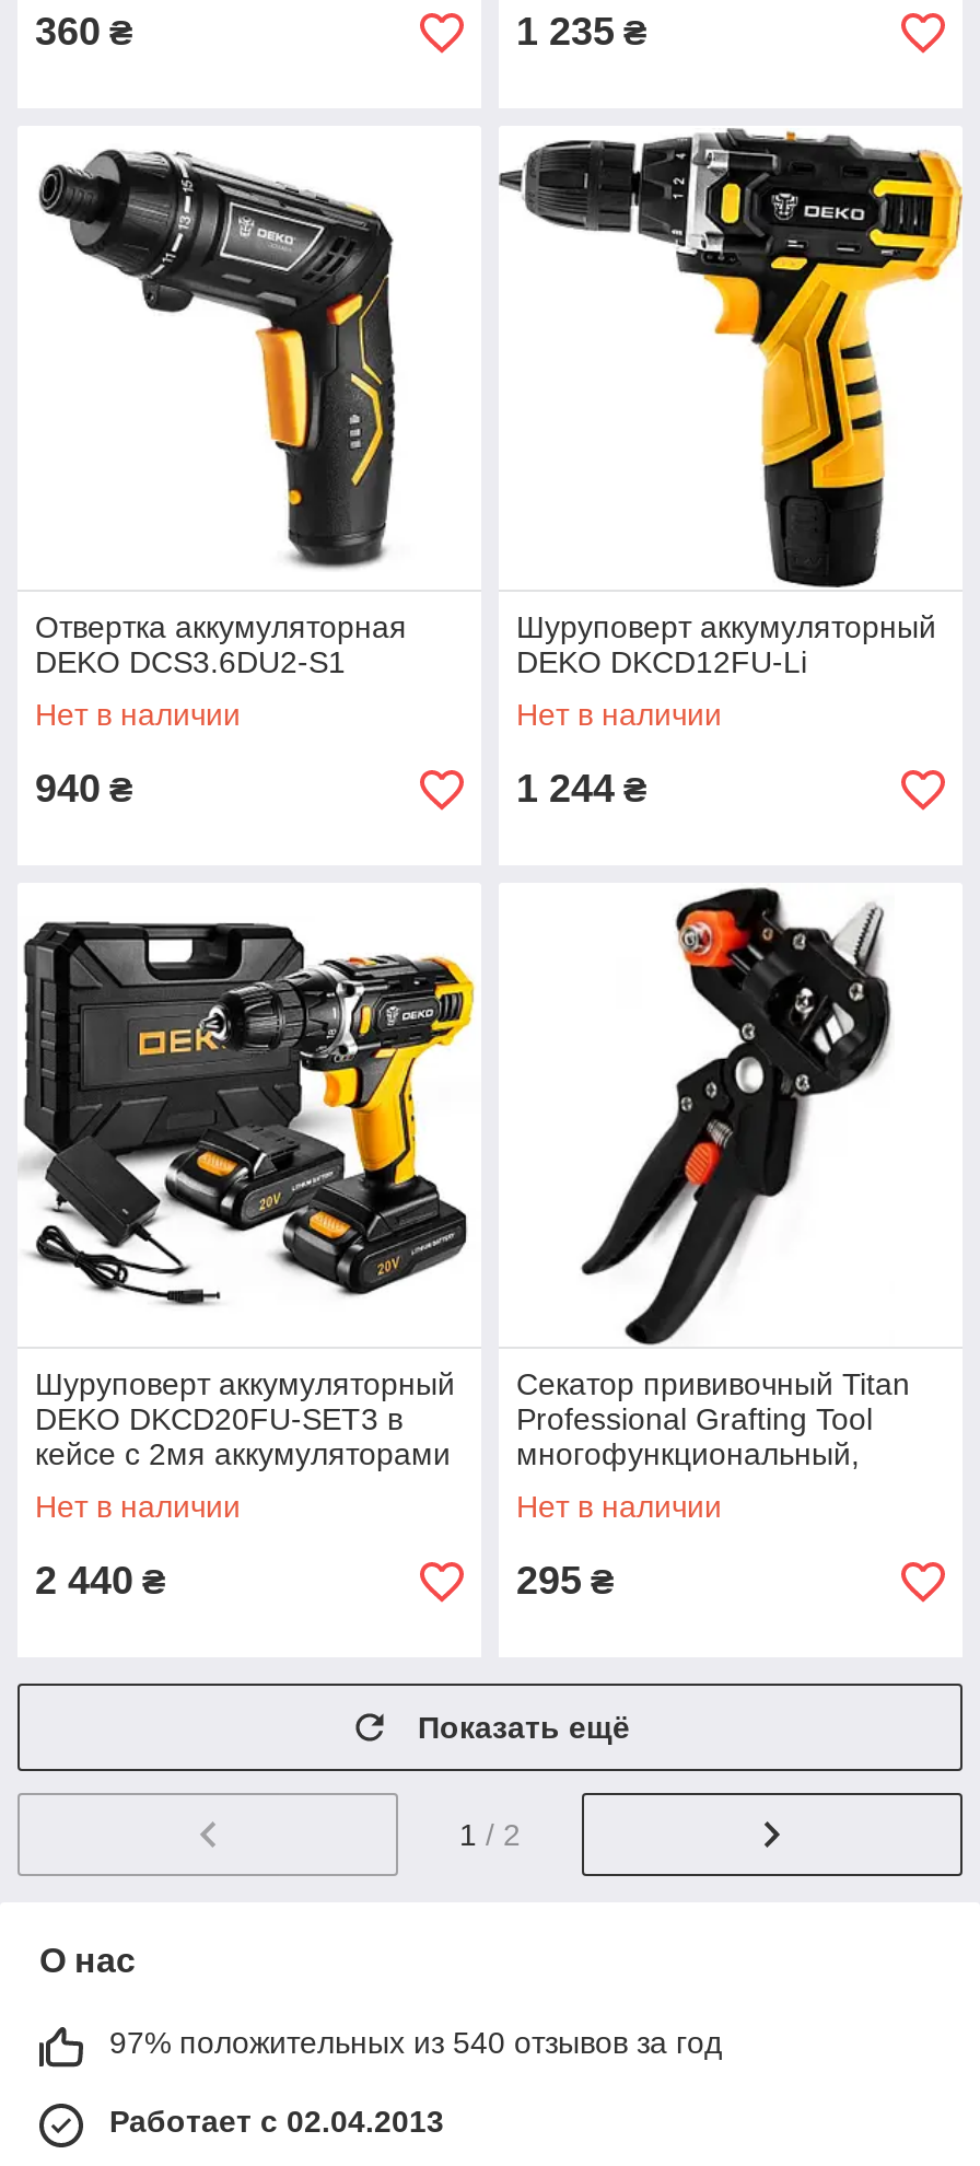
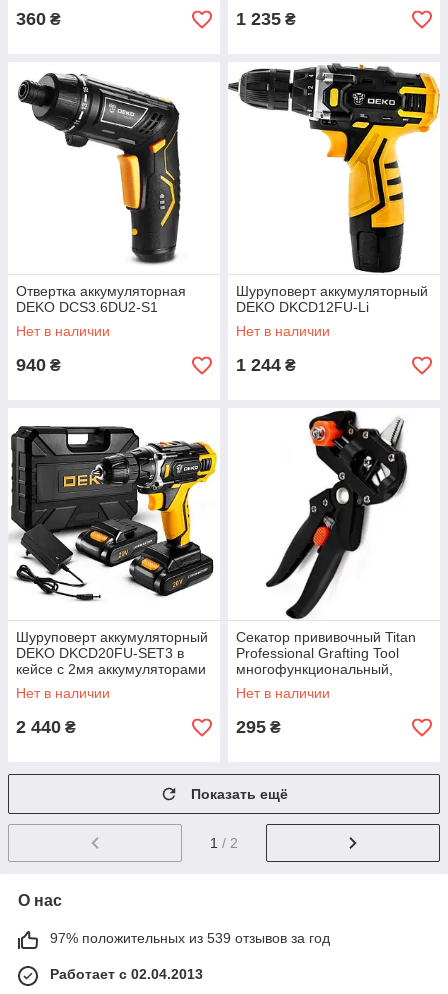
[109,2025,722,2060] 97% положительных из 540 отзывов за год -> [50,930,330,946] 97% положительных из 539 отзывов за год

